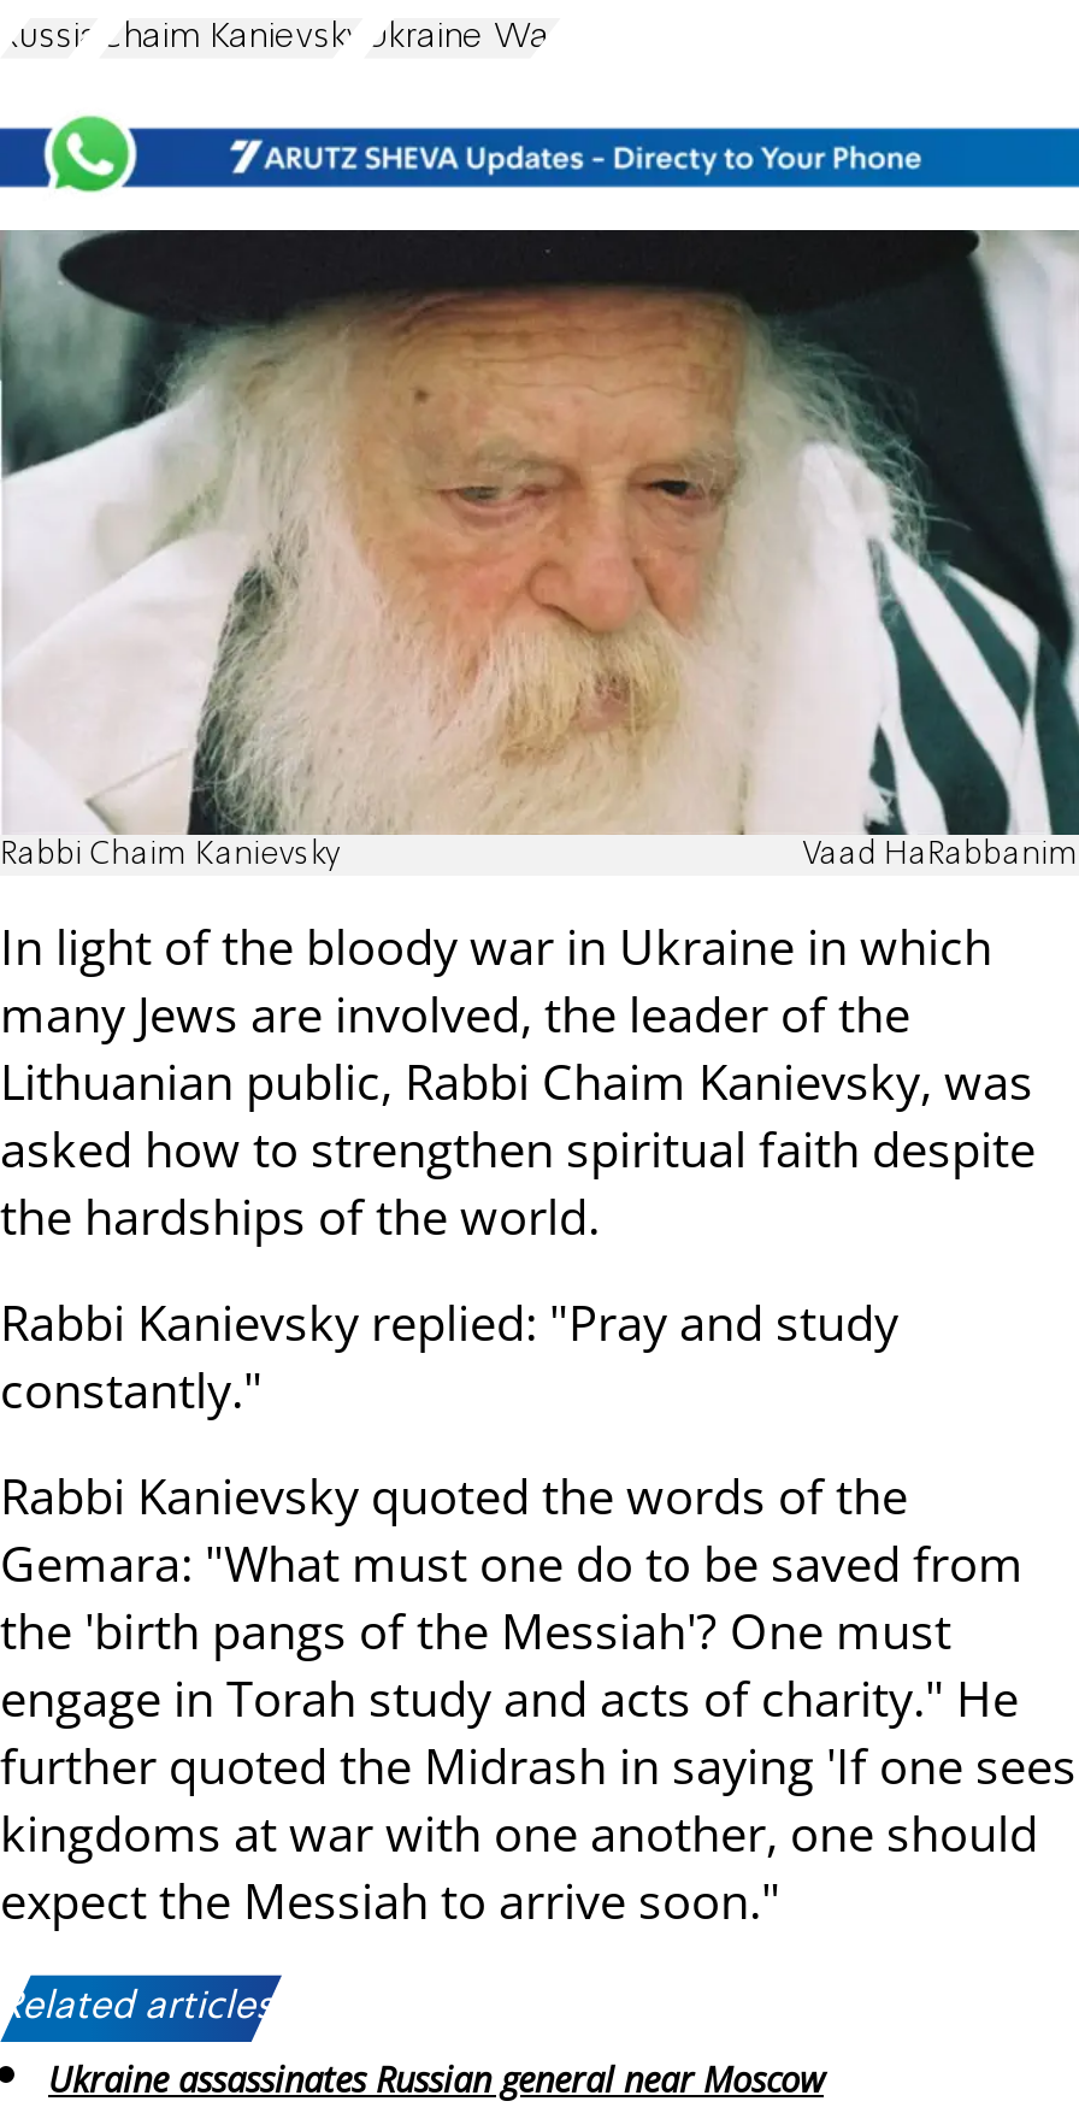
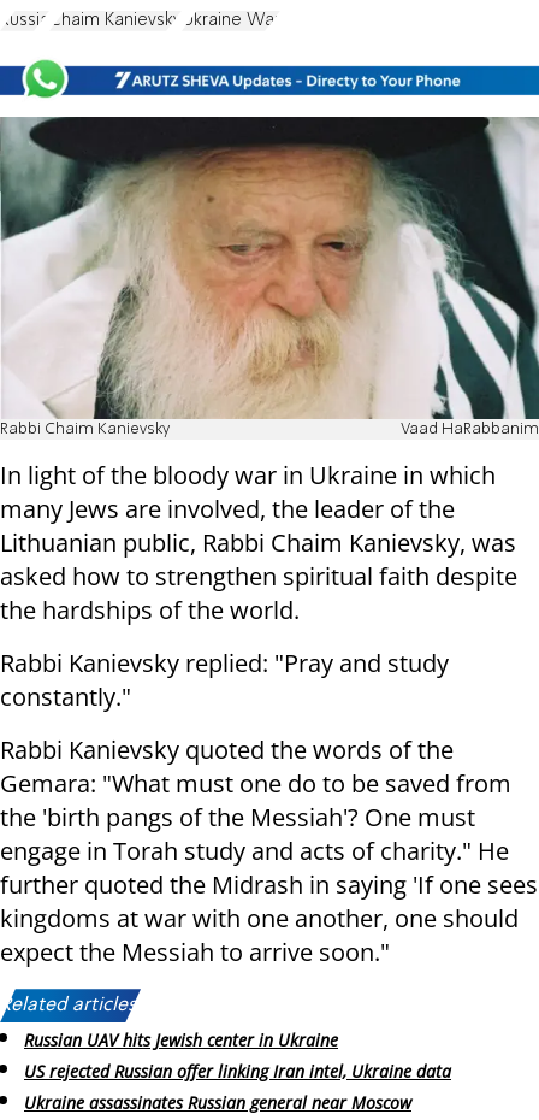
none -> [24,1029,451,1083] Russian UAV hits Jewish center in Ukraine | US rejected Russian offer linking Iran intel, Ukraine data

